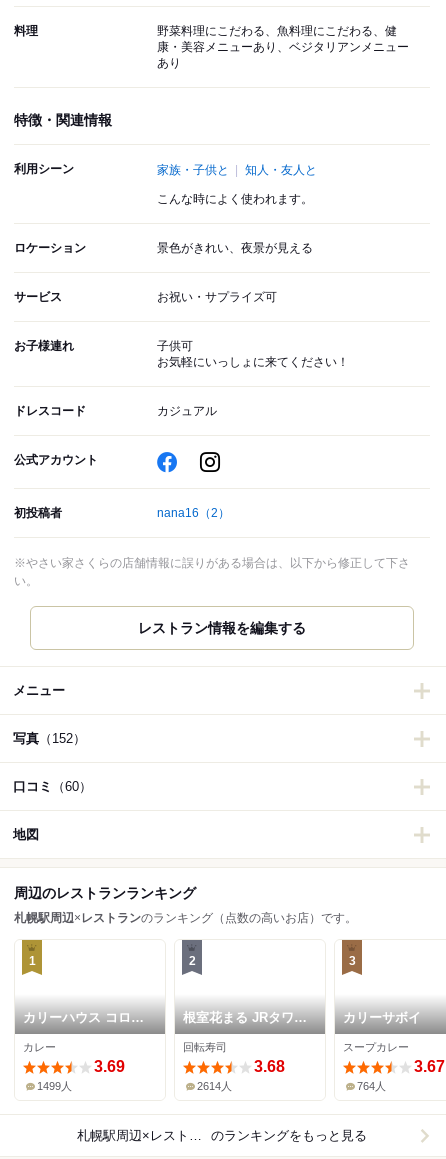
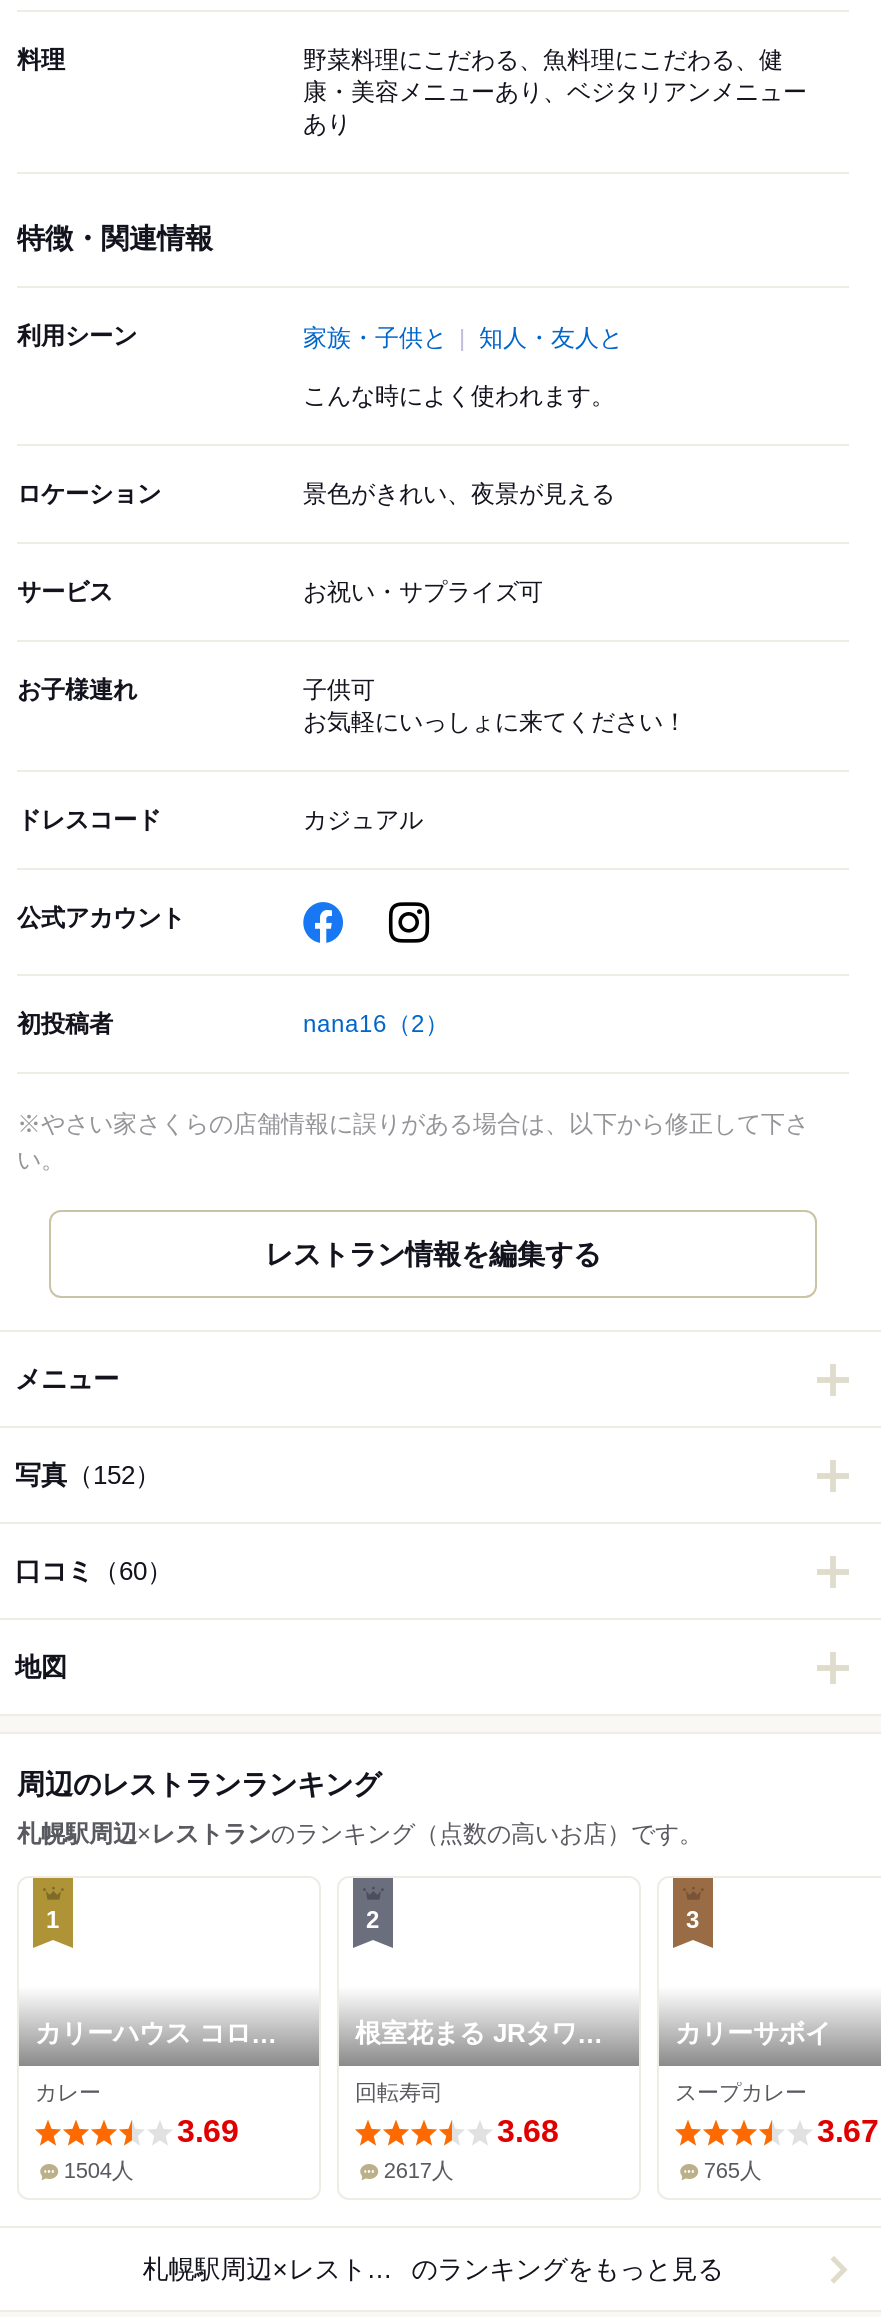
[37,1080,72,1092] 1499人 -> [64,2159,134,2183] 1504人
[197,1080,232,1092] 2614人 -> [384,2159,454,2183] 2617人
[357,1080,386,1092] 764人 -> [704,2159,762,2183] 765人

